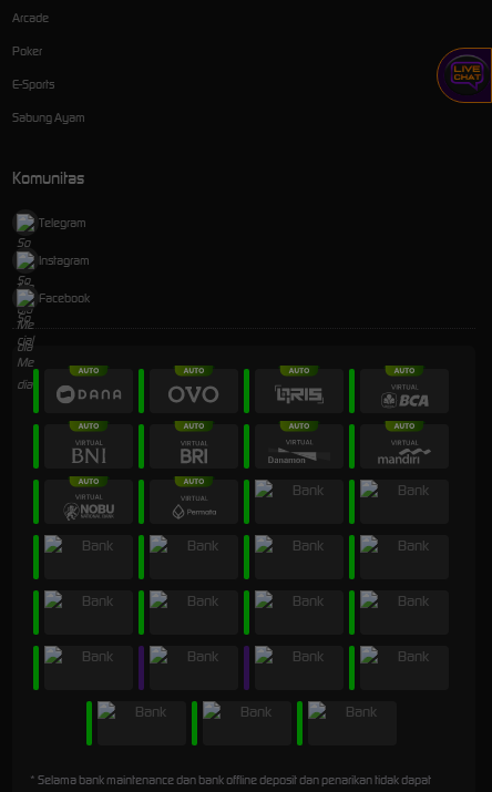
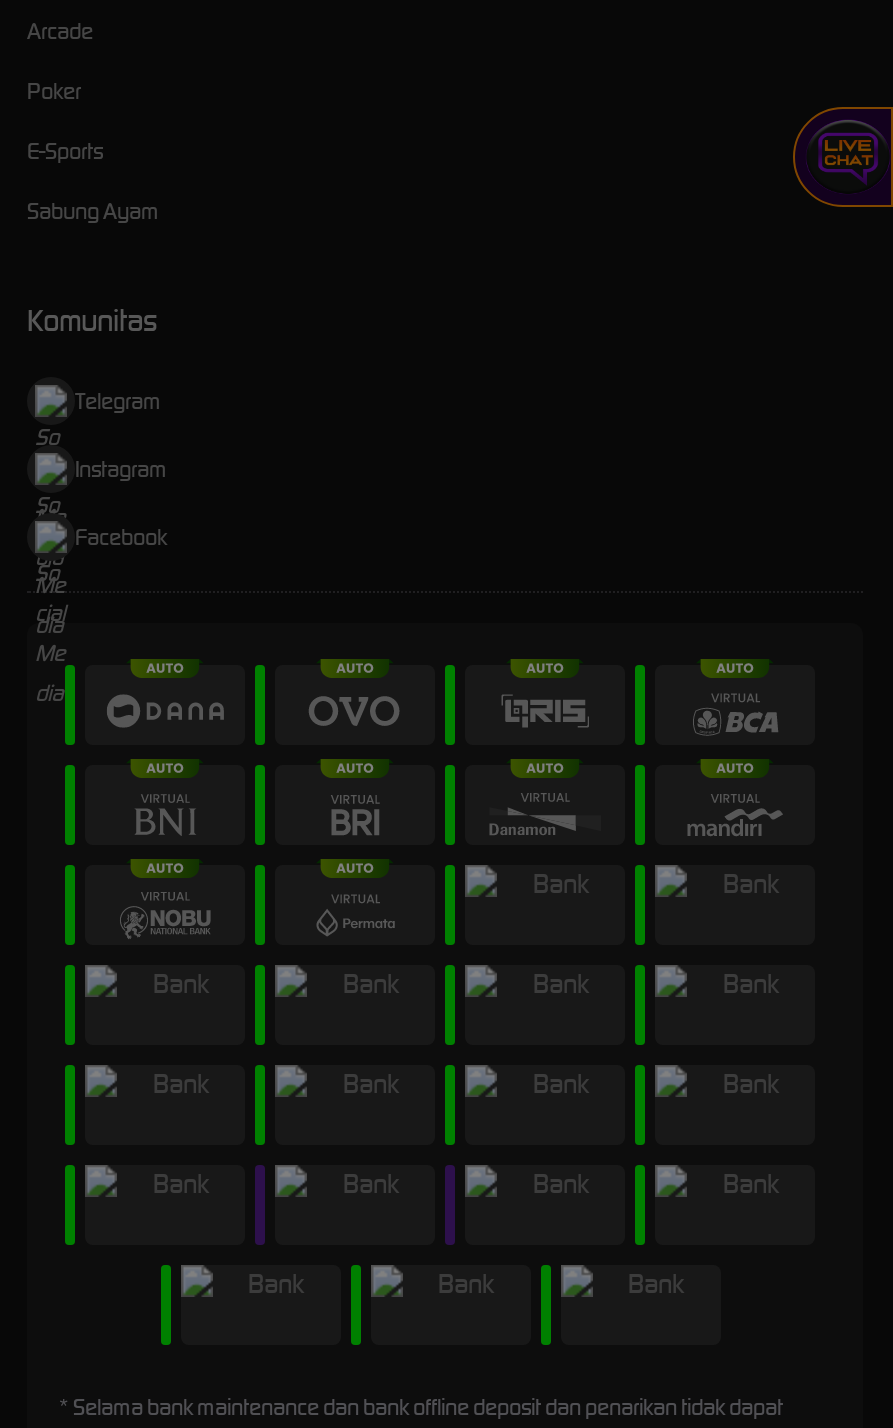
[435,47,489,116] [image] -> [791,84,887,210] [image]

